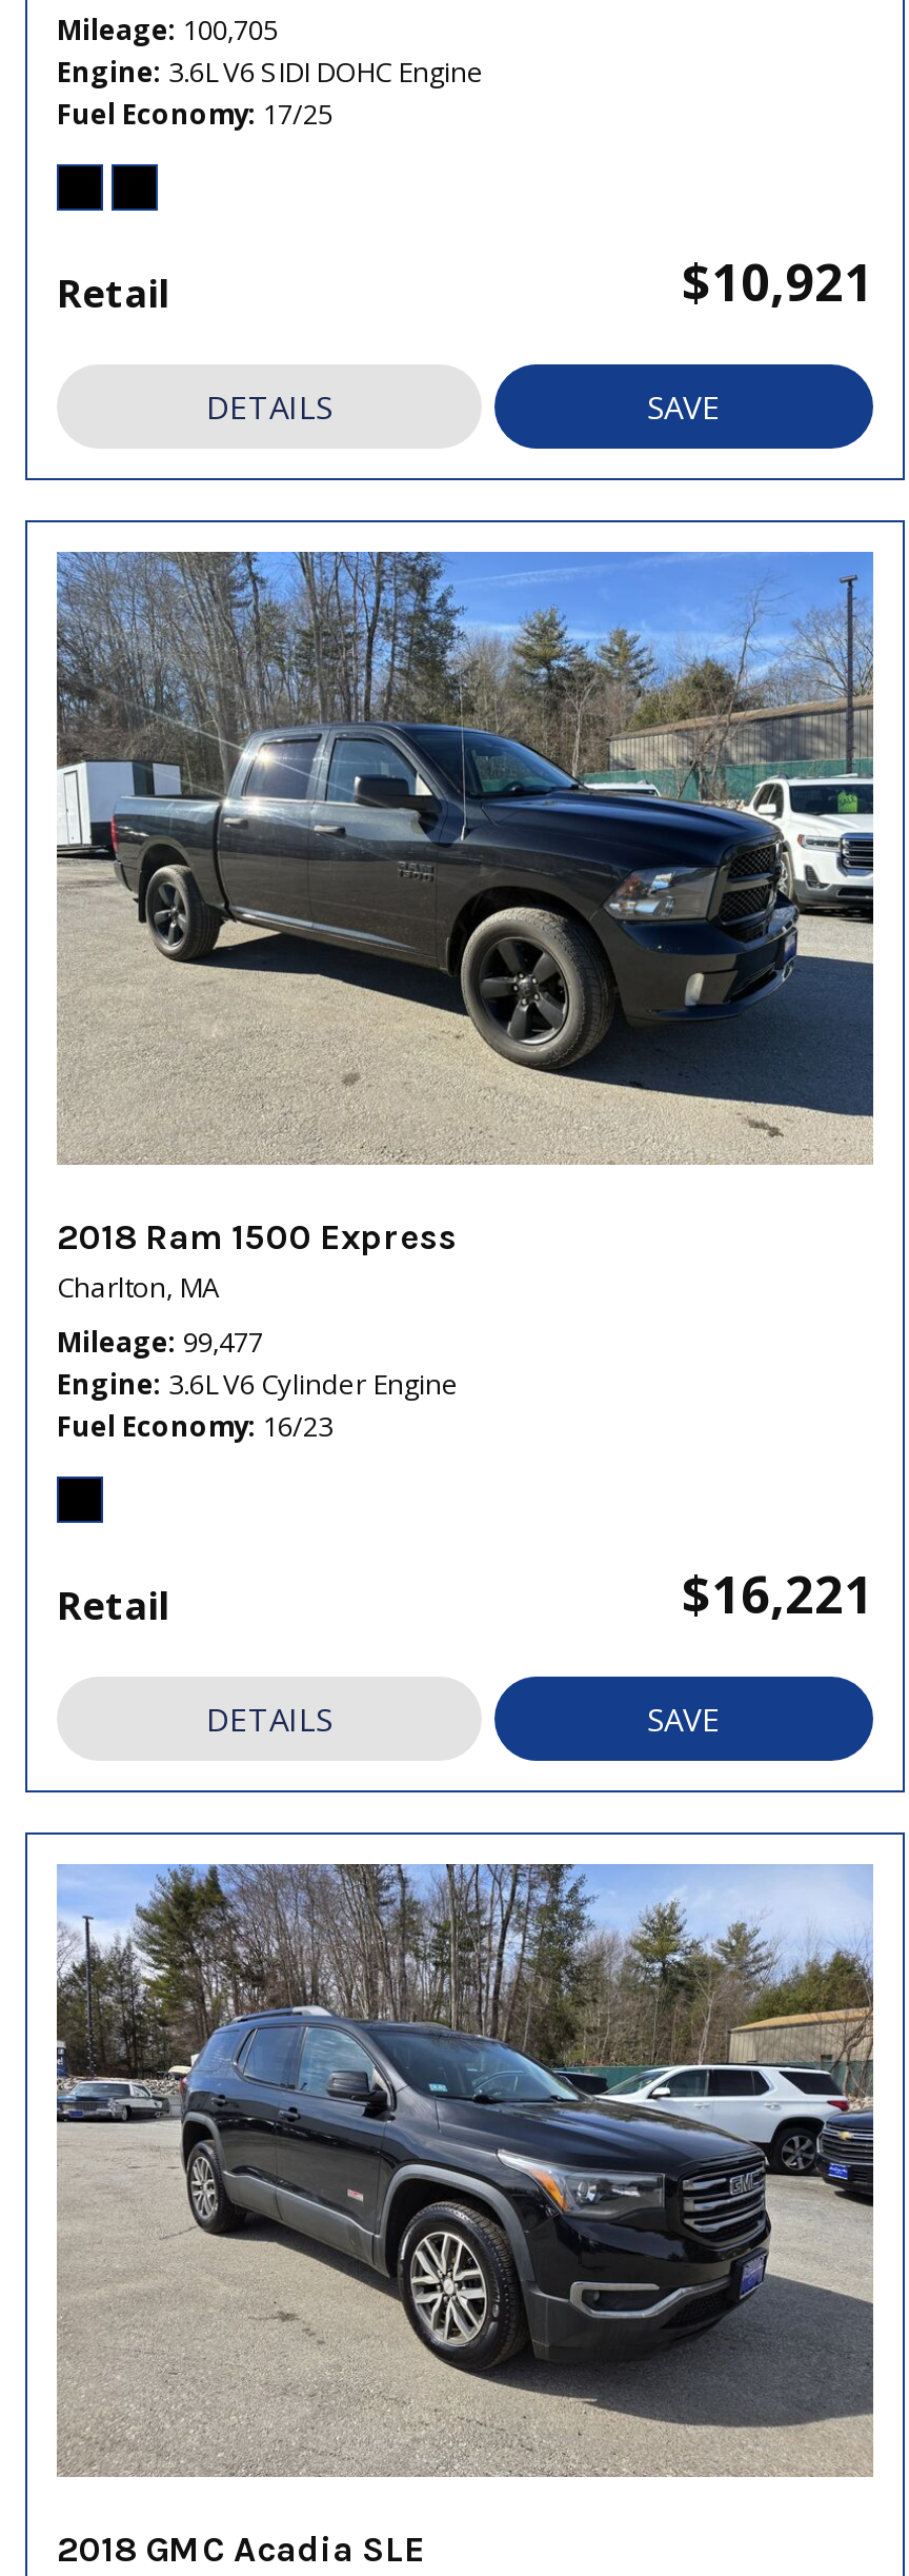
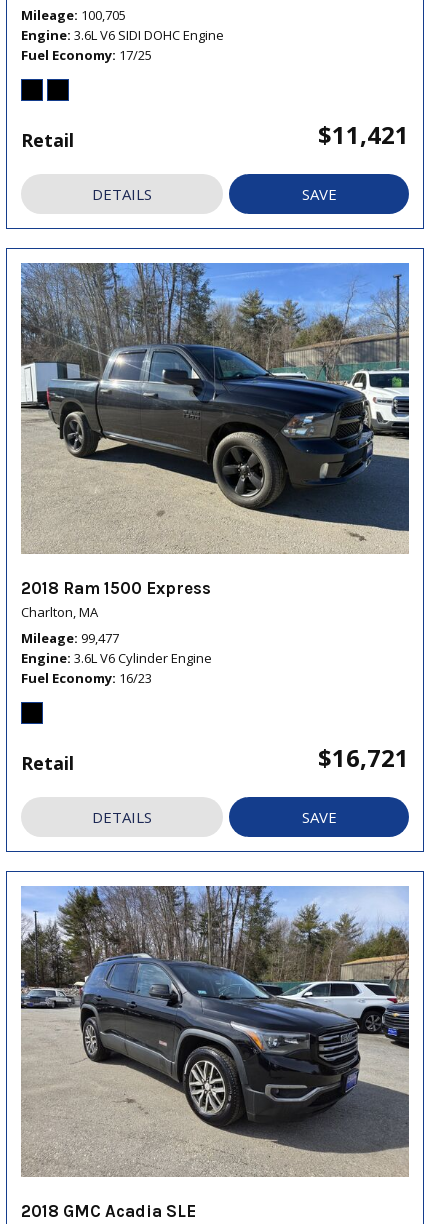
[682,246,873,316] $10,921 -> [318,118,409,151] $11,421
[682,1559,873,1628] $16,221 -> [318,741,409,774] $16,721

